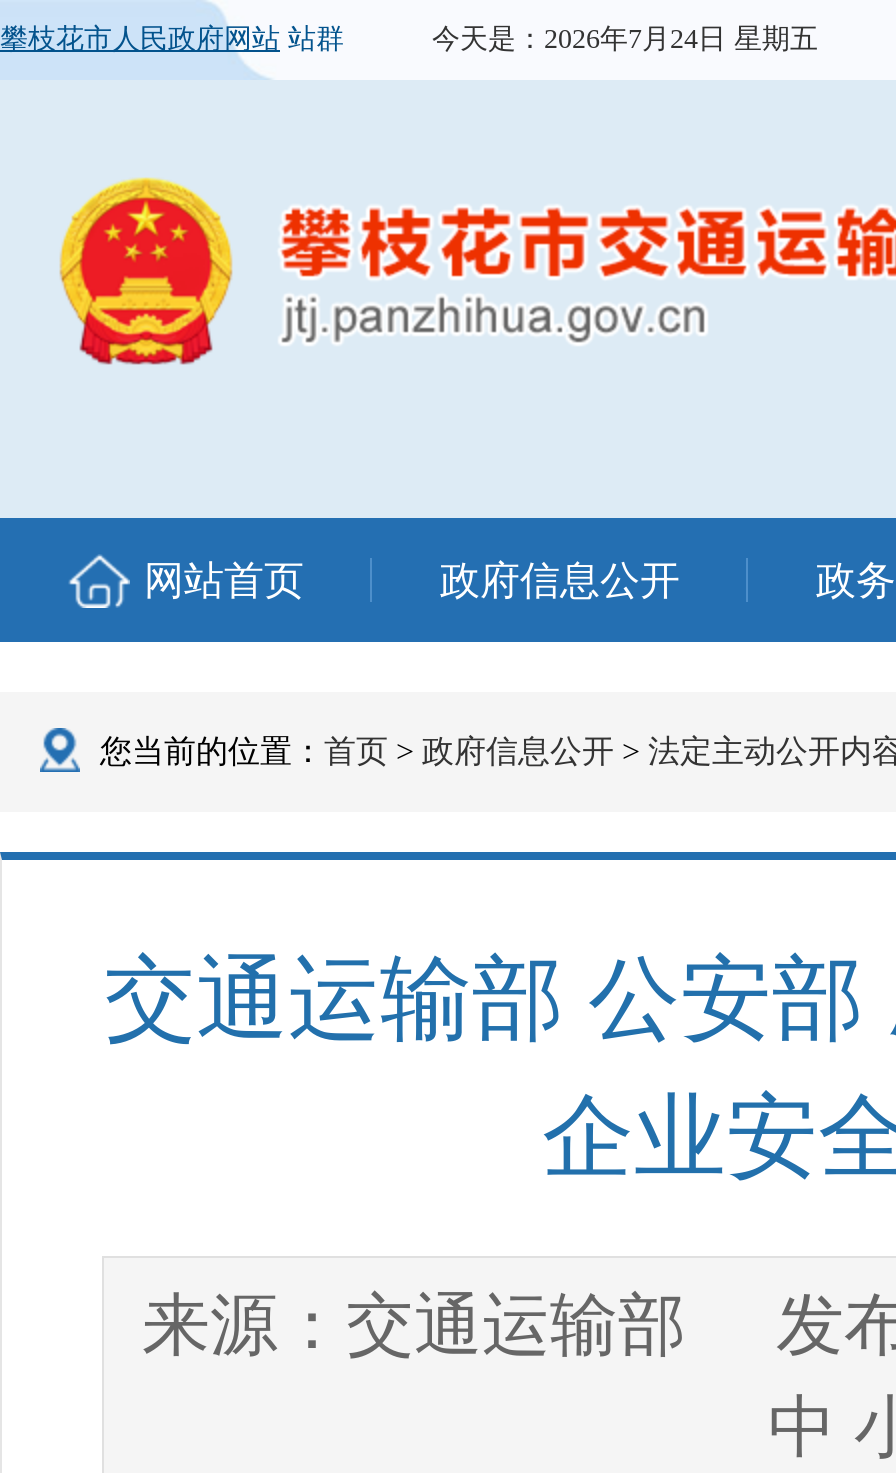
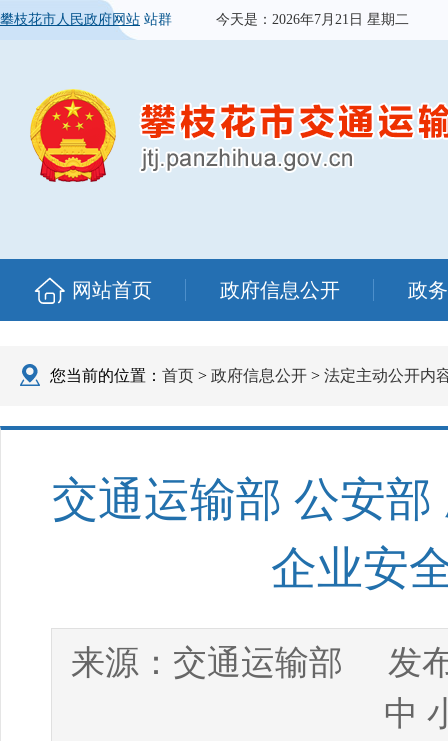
[432,24,818,54] 今天是：2026年7月24日 星期五 -> [216,12,409,27] 今天是：2026年7月21日 星期二

